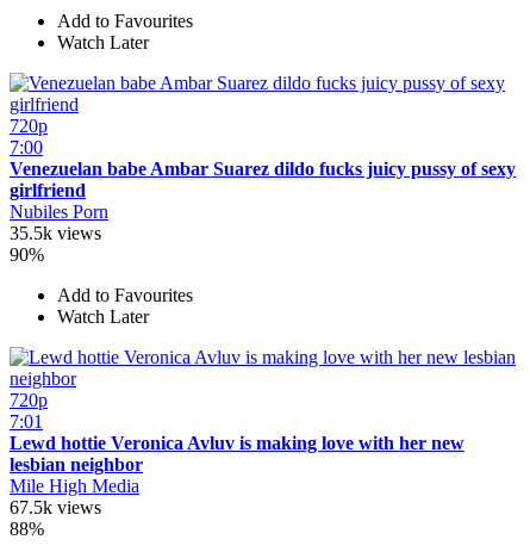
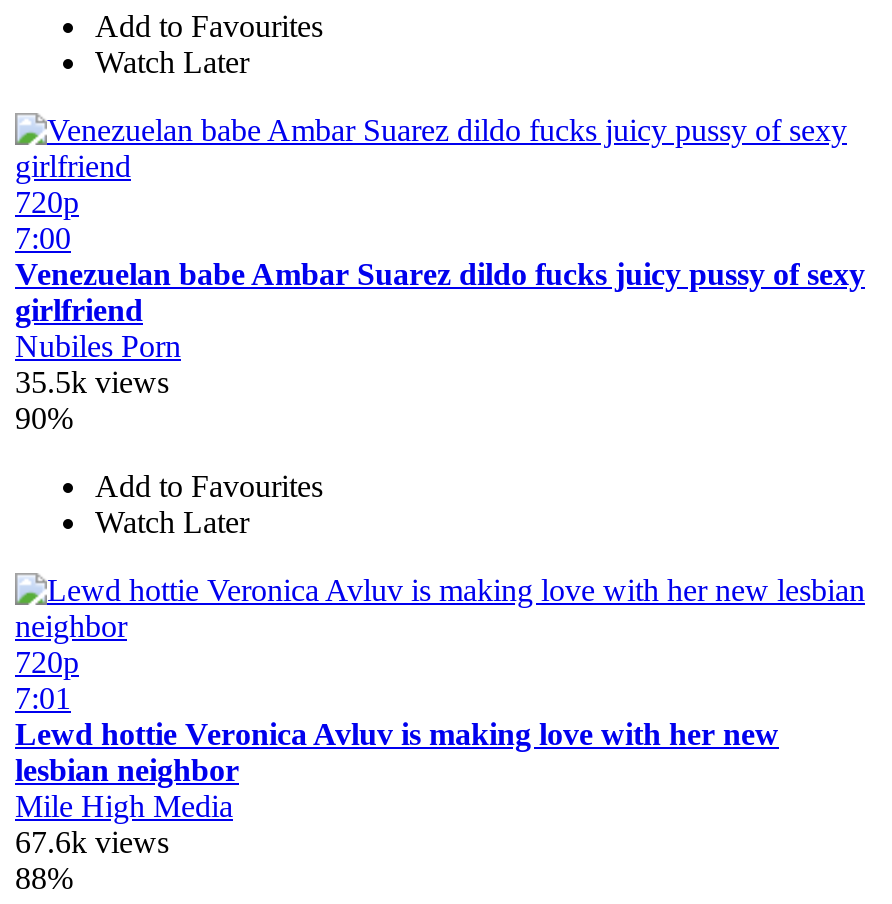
[10,497,101,517] 67.5k views -> [15,825,169,859] 67.6k views

